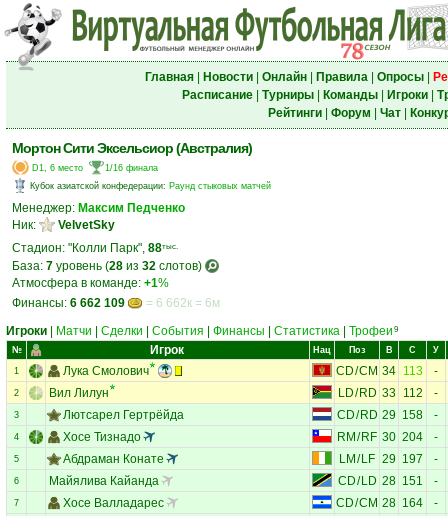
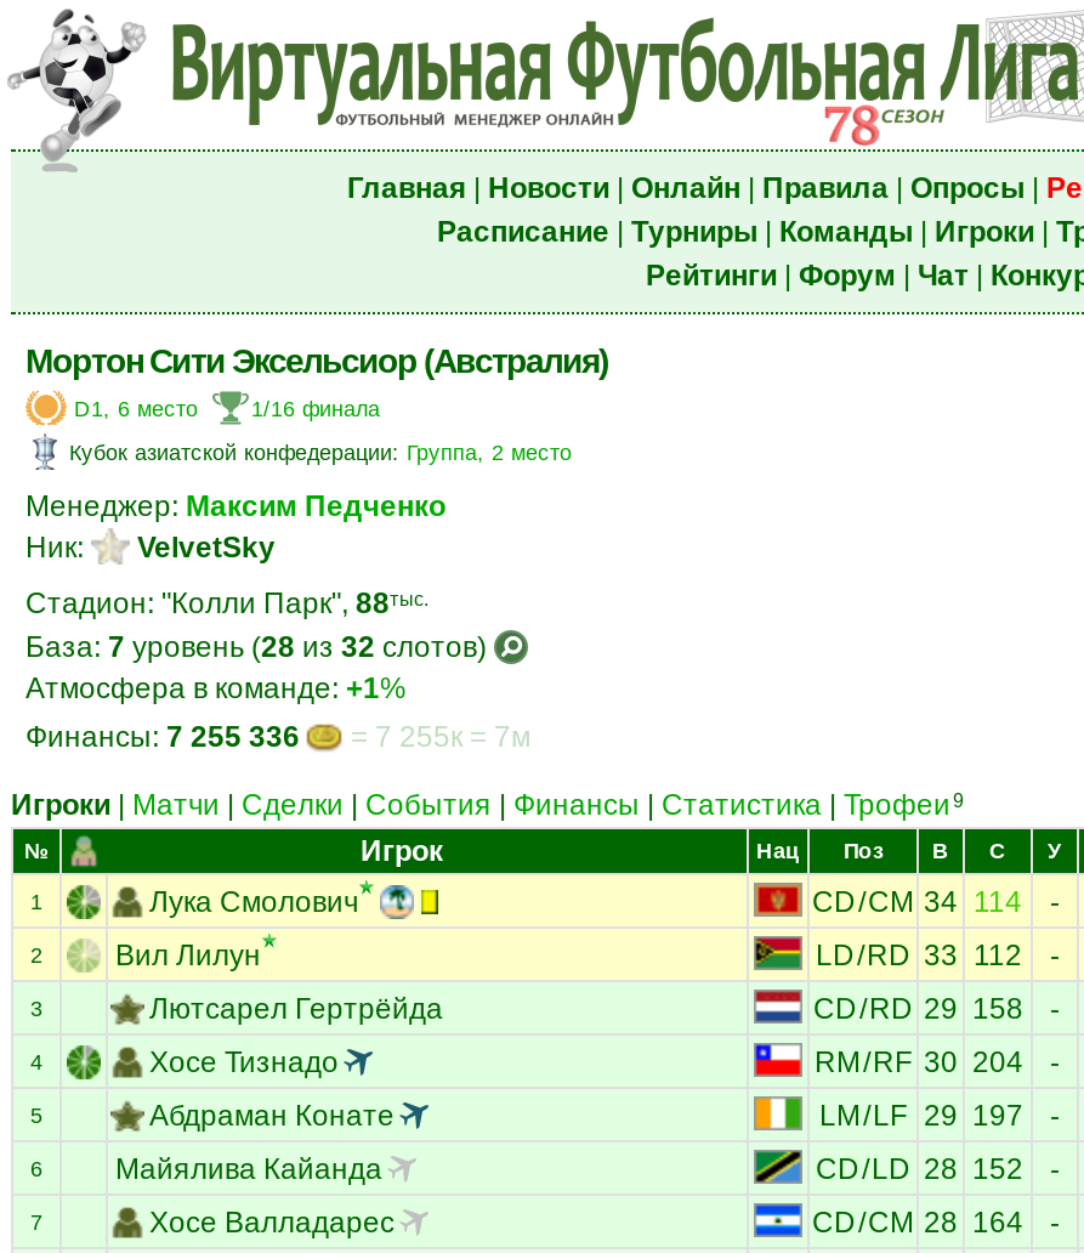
[30,181,271,191] Кубок азиатской конфедерации: Раунд стыковых матчей -> [69,441,572,465] Кубок азиатской конфедерации: Группа, 2 место
[12,296,220,310] Финансы: 6 662 109 | = 6 662к = 6м -> [25,720,530,754] Финансы: 7 255 336 | = 7 255к = 7м
[336,364,422,378] CD/CM 34 113 -> [812,885,1022,919] CD/CM 34 114
[337,474,423,488] CD/LD 28 151 -> [816,1152,1023,1186] CD/LD 28 152

